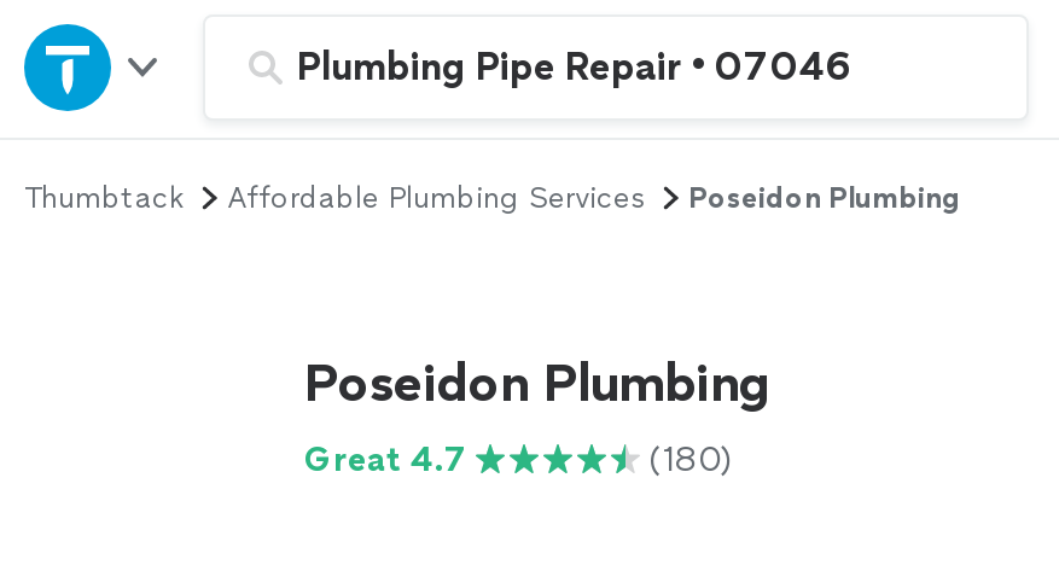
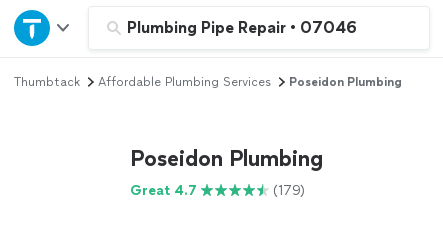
[650,438,732,479] (180) -> [273,181,305,198] (179)

